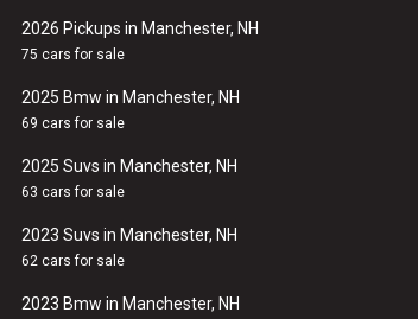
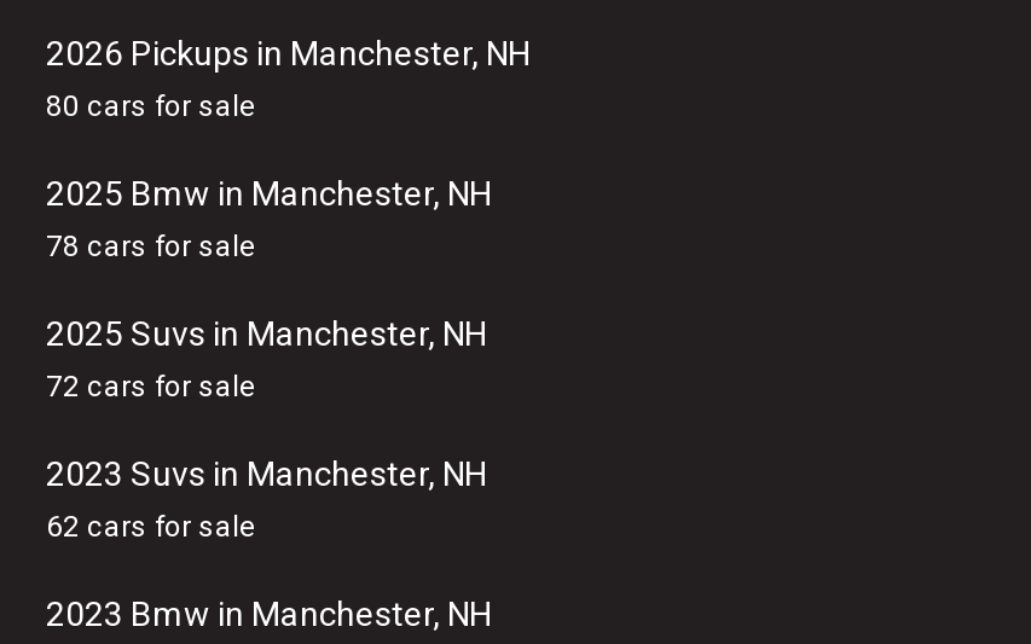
[21,46,125,63] 75 cars for sale -> [46,89,256,123] 80 cars for sale
[21,115,125,132] 69 cars for sale -> [46,230,256,263] 78 cars for sale
[21,184,125,200] 63 cars for sale -> [46,370,256,404] 72 cars for sale

